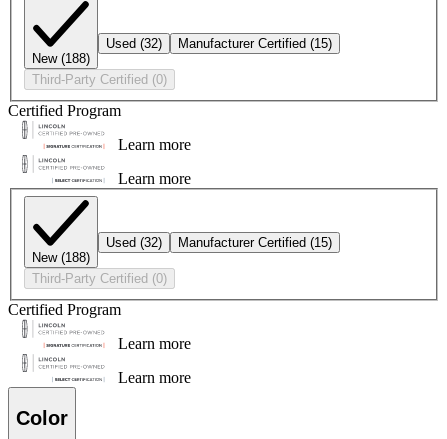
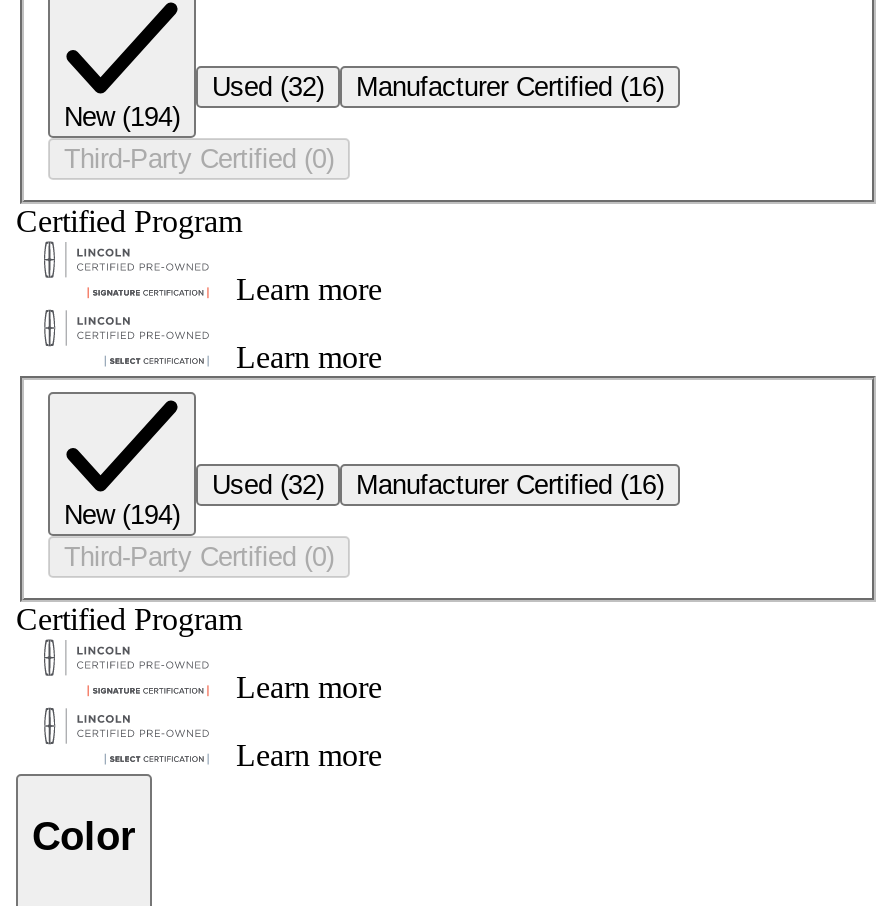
[178,36,332,51] Manufacturer Certified (15) -> [356,72,664,102] Manufacturer Certified (16)
[32,51,90,66] New (188) -> [64,102,180,132] New (194)
[178,235,332,250] Manufacturer Certified (15) -> [356,470,664,500] Manufacturer Certified (16)
[32,250,90,265] New (188) -> [64,500,180,530] New (194)

